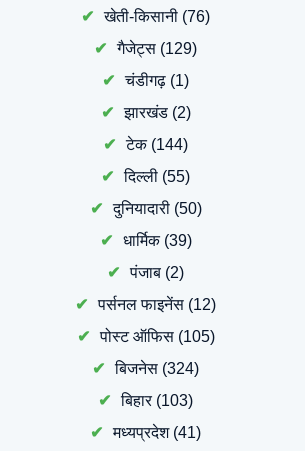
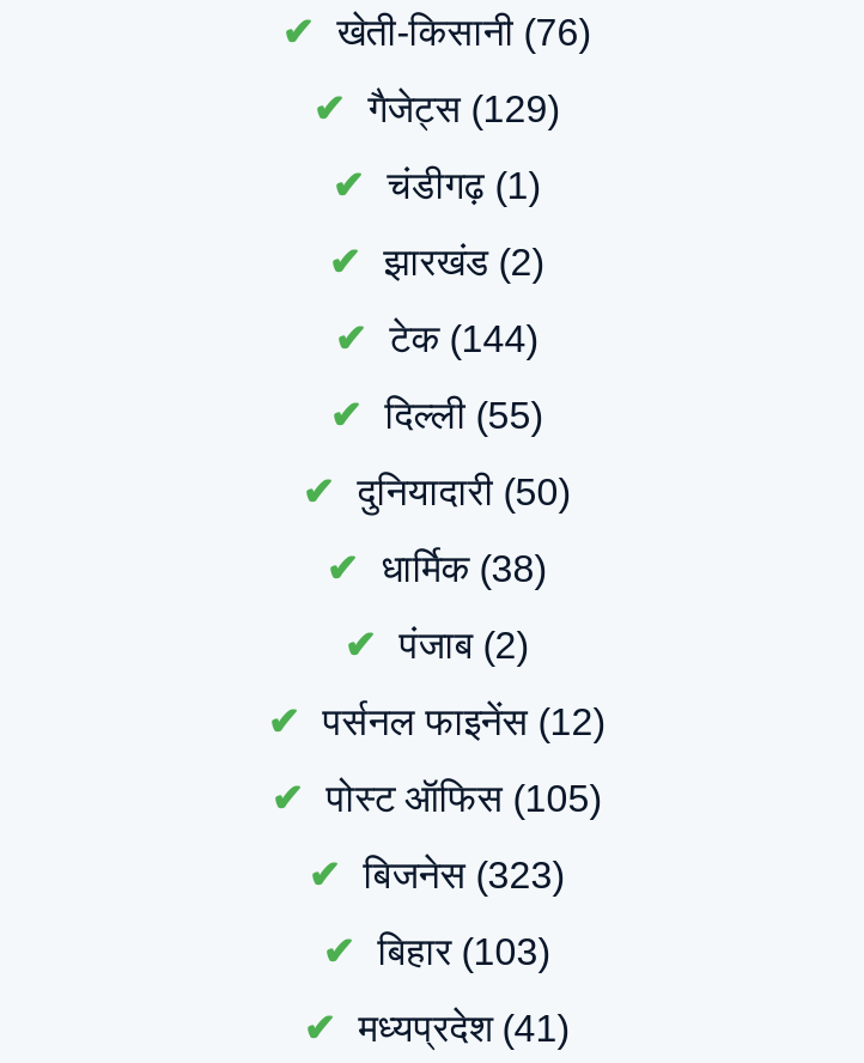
[123,232,192,249] धार्मिक (39) -> [381,549,546,589] धार्मिक (38)
[115,360,199,377] बिजनेस (324) -> [363,855,564,896] बिजनेस (323)

